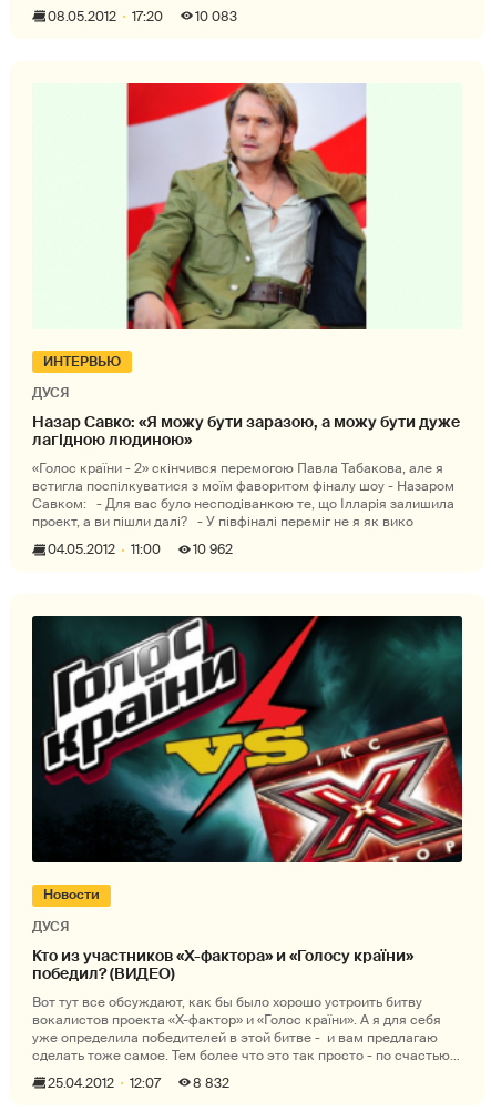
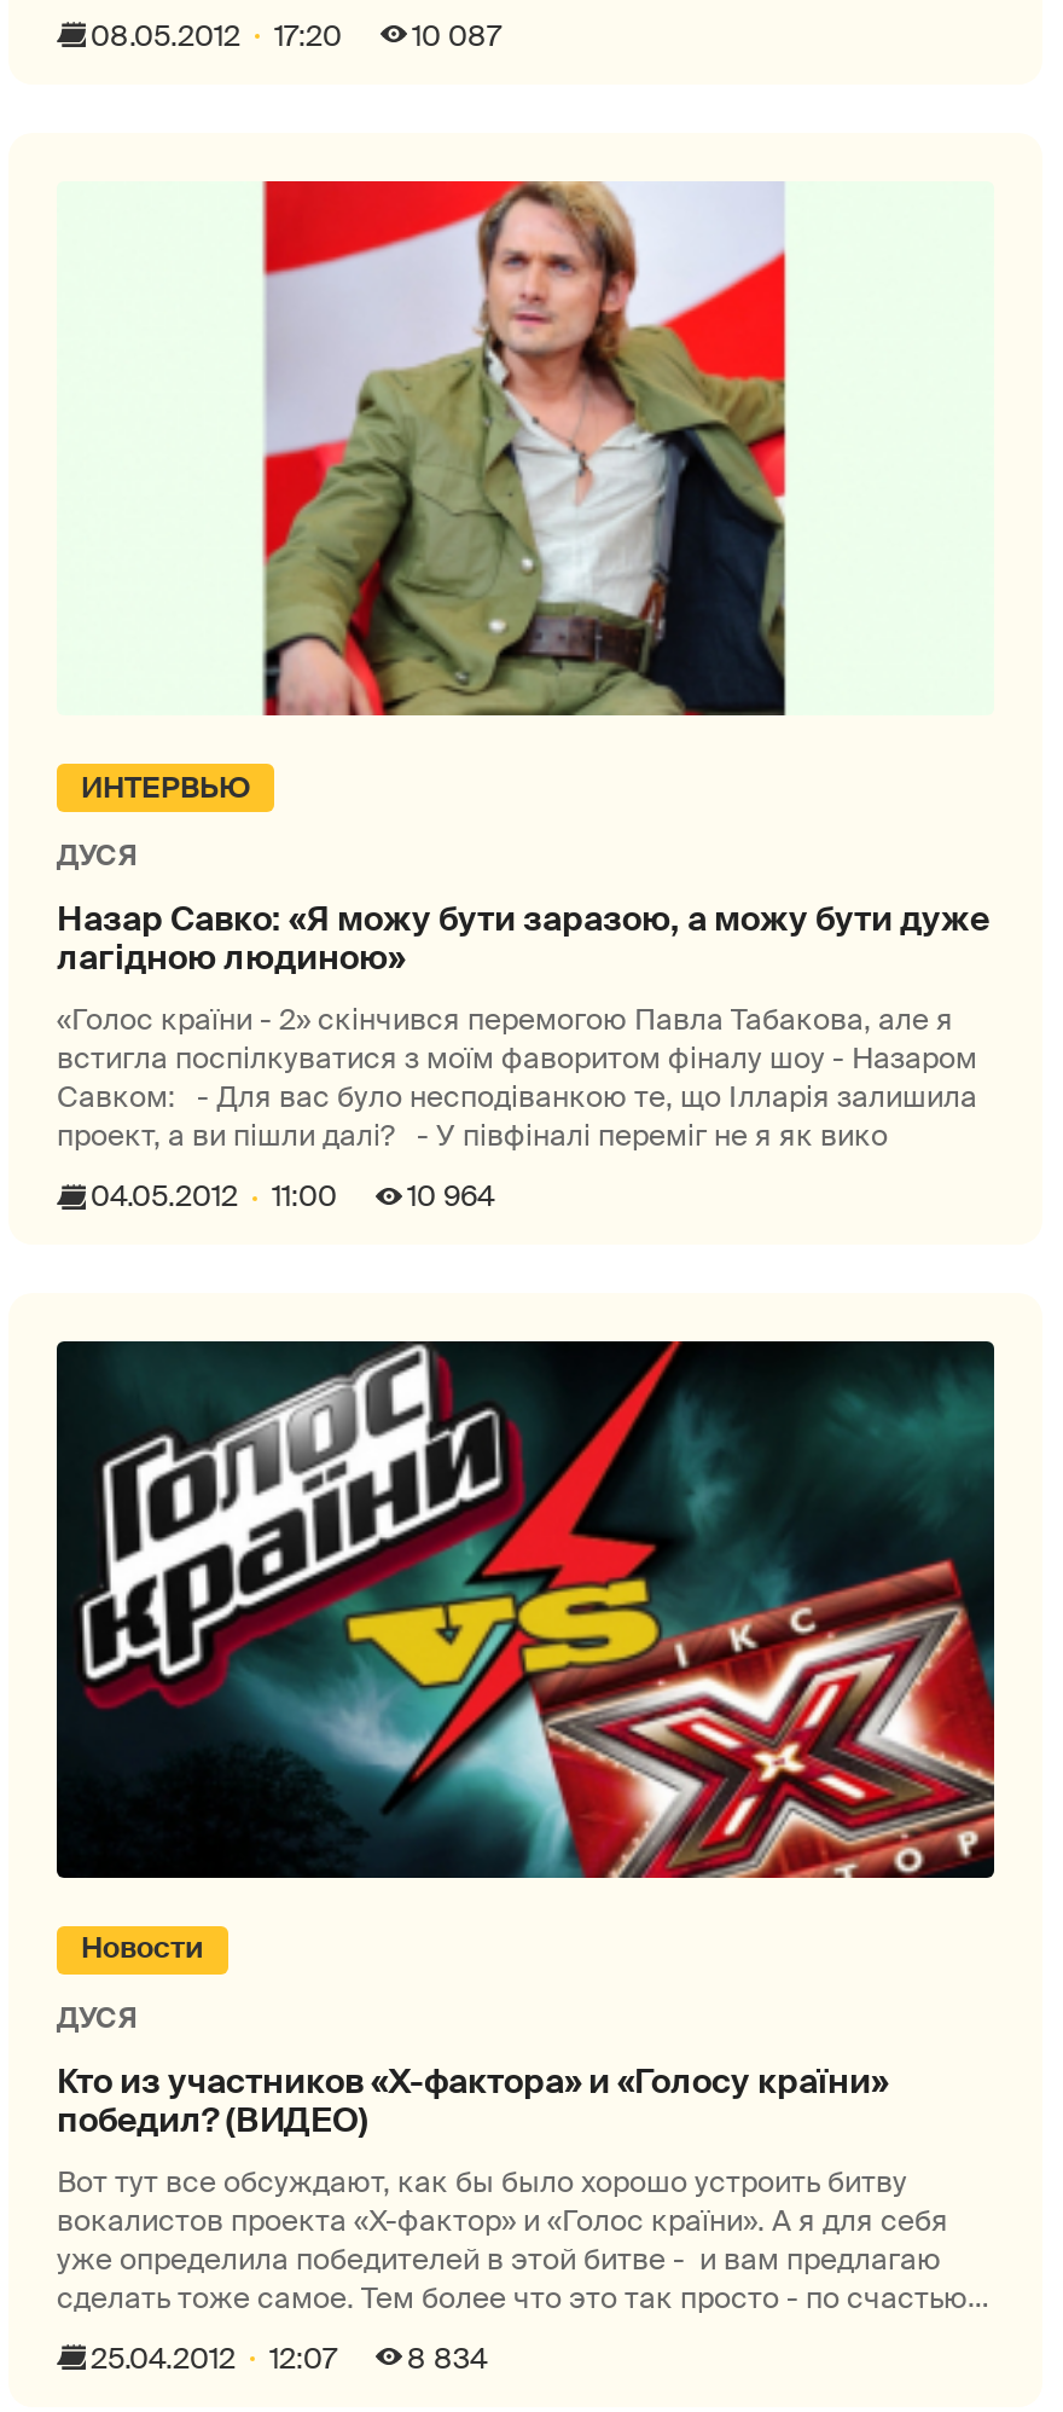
[48,7,237,25] 08.05.2012 17:20 10 083 -> [91,16,501,54] 08.05.2012 17:20 10 087
[48,541,233,558] 04.05.2012 11:00 10 962 -> [91,1177,494,1216] 04.05.2012 11:00 10 964
[48,1074,229,1092] 25.04.2012 12:07 8 832 -> [91,2338,487,2377] 25.04.2012 12:07 8 834

